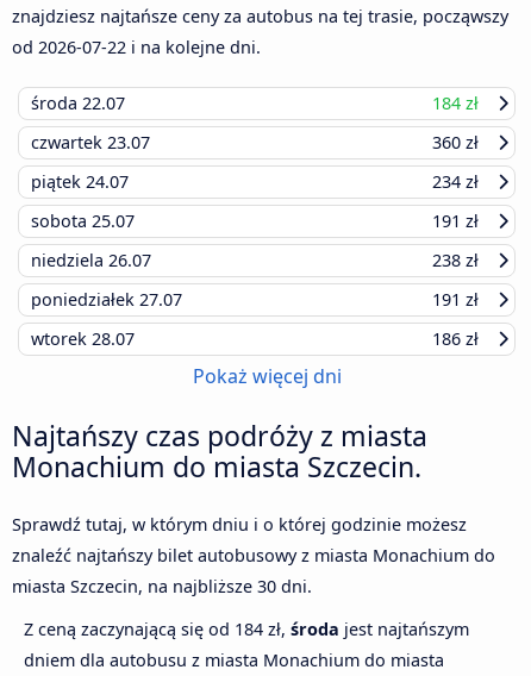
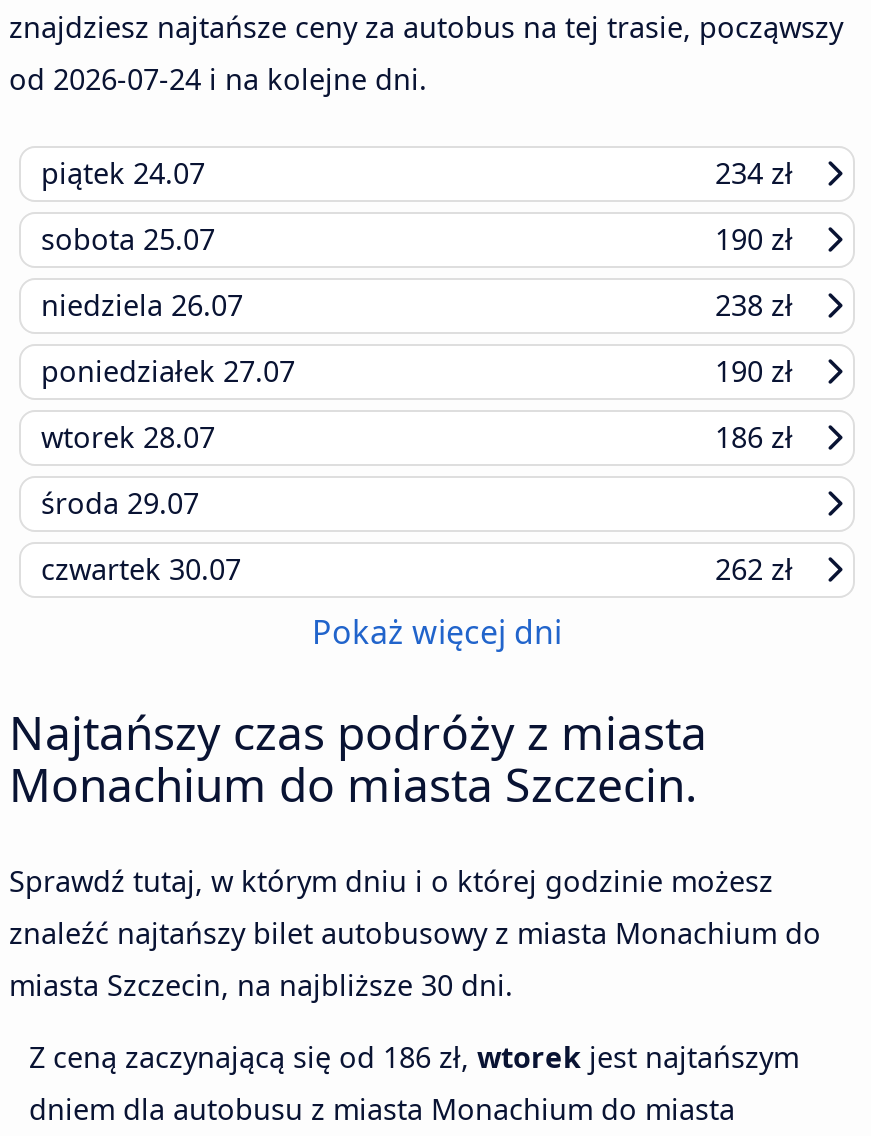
[12,36,479,154] od 2026-07-22 i na kolejne dni. | środa 22.07 | 184 zł | czwartek 23.07 | 360 zł -> [9,61,427,99] od 2026-07-24 i na kolejne dni.
moved [31,171,479,350] -> [41,155,793,457]: piątek 24.07 | 234 zł | sobota 25.07 | niedziela 26.07 | 238 zł | poniedziałek 27.07 | wtorek 28.07 | 186 zł
[432,210,479,233] 191 zł -> [715,221,793,259] 190 zł
[432,288,479,311] 191 zł -> [715,353,793,391] 190 zł
none -> [41,485,793,589] środa 29.07 | czwartek 30.07 | 262 zł
[24,618,469,641] Z ceną zaczynającą się od 184 zł, środa jest najtańszym -> [29,1039,799,1077] Z ceną zaczynającą się od 186 zł, wtorek jest najtańszym

